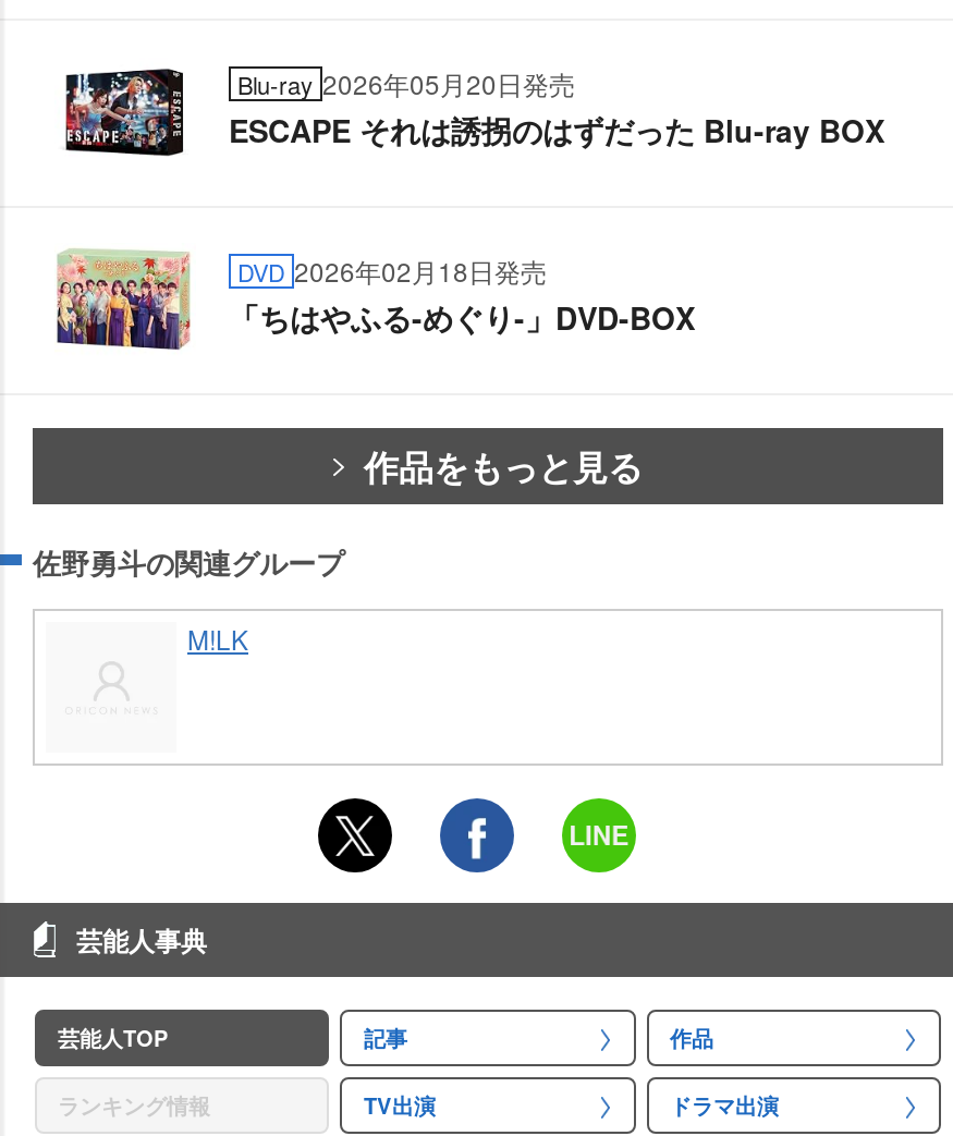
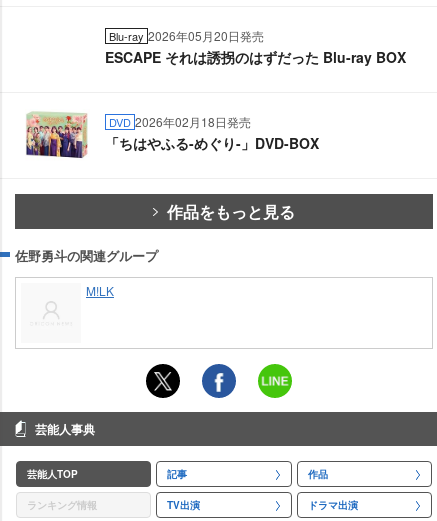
[63,66,185,158] [image] -> none

